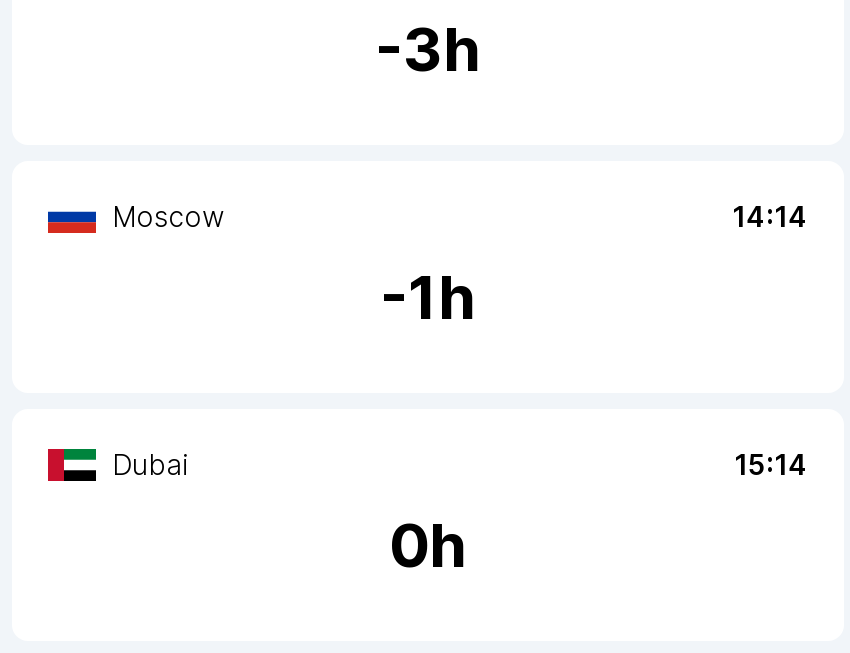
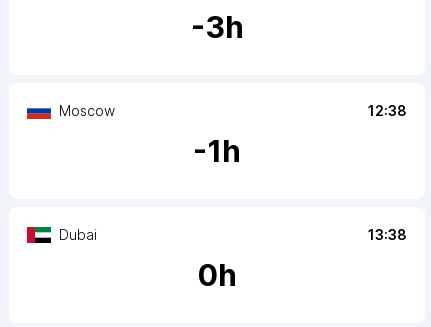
[732,199,808,233] 14:14 -> [368,102,407,119] 12:38
[734,447,808,481] 15:14 -> [368,226,407,243] 13:38

